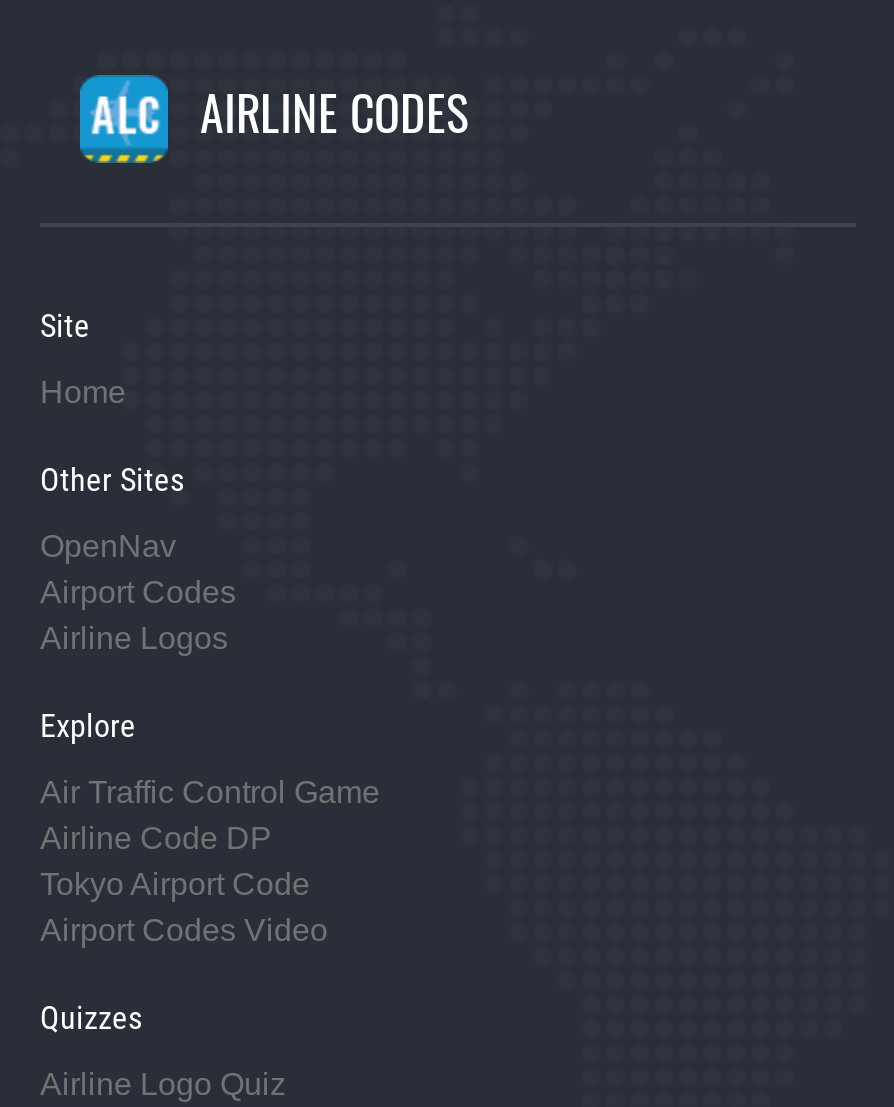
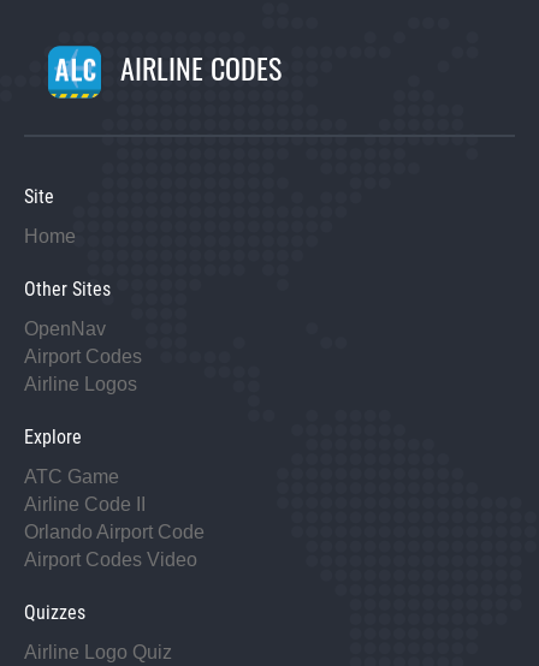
[40,775,380,901] Air Traffic Control Game | Airline Code DP | Tokyo Airport Code -> [24,466,205,542] ATC Game | Airline Code II | Orlando Airport Code

